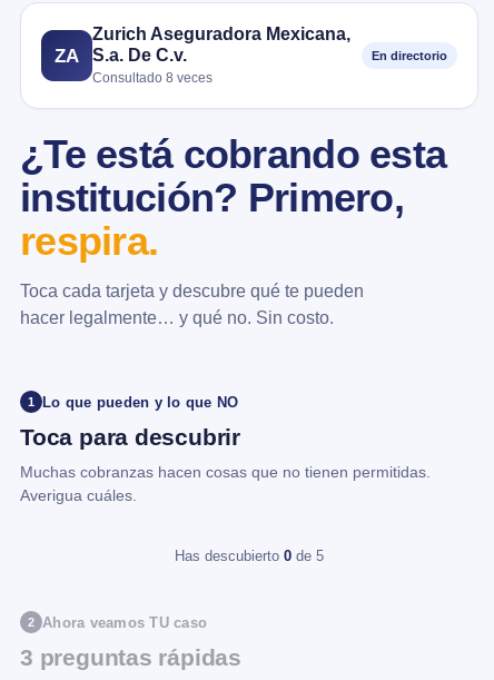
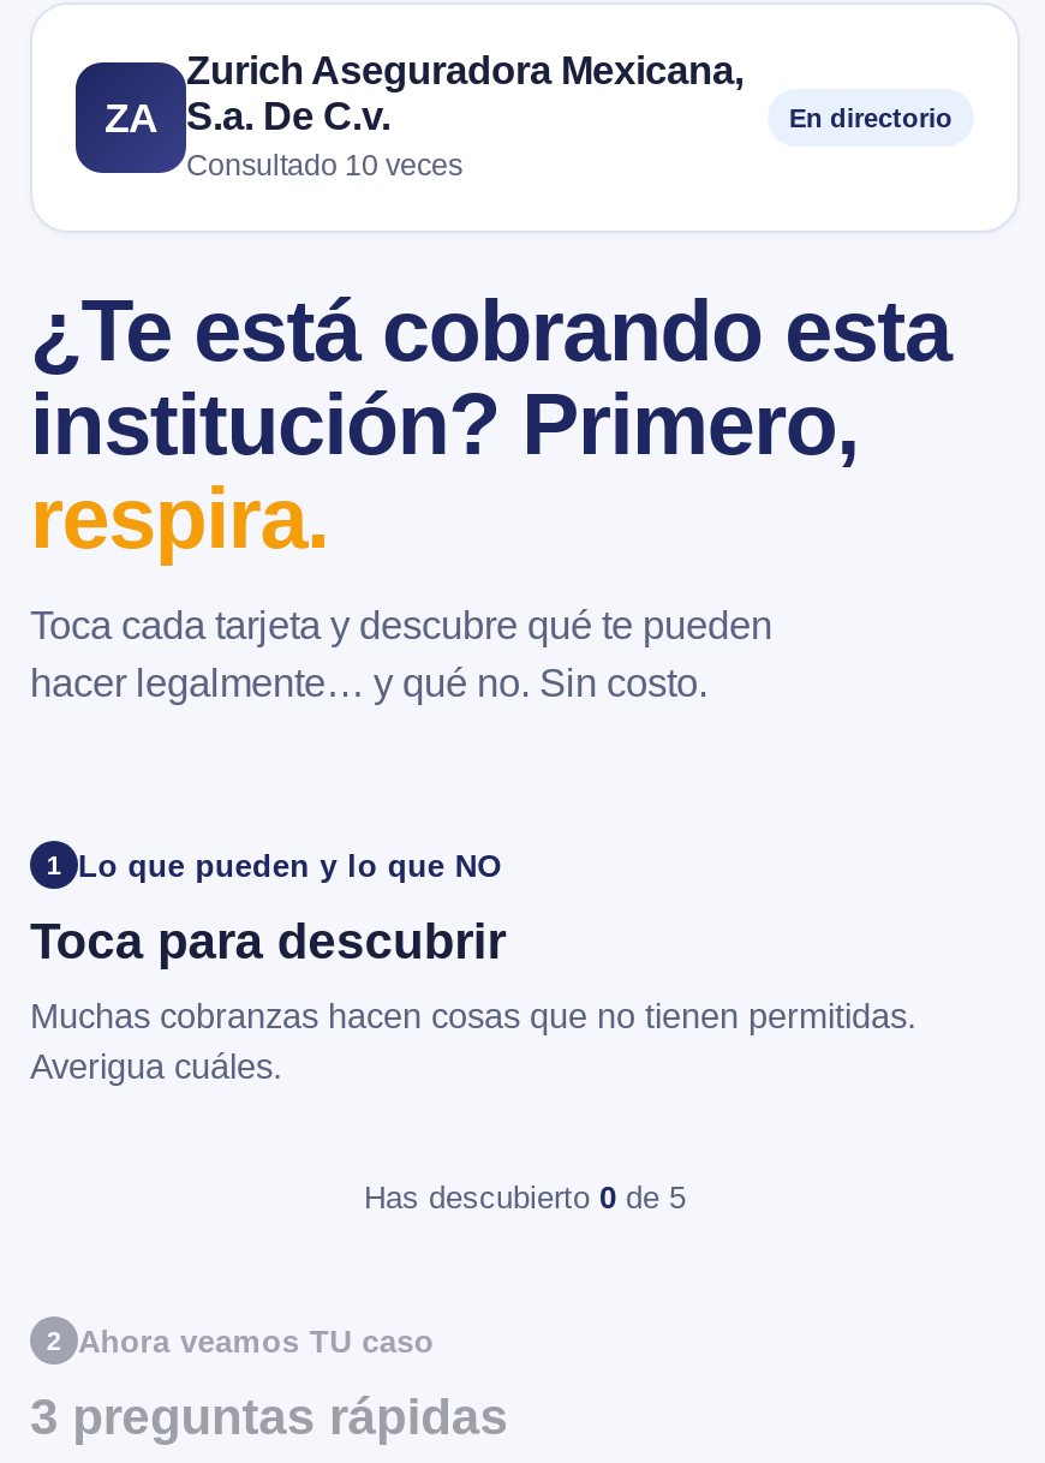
[92,70,213,86] Consultado 8 veces -> [186,150,462,184] Consultado 10 veces

